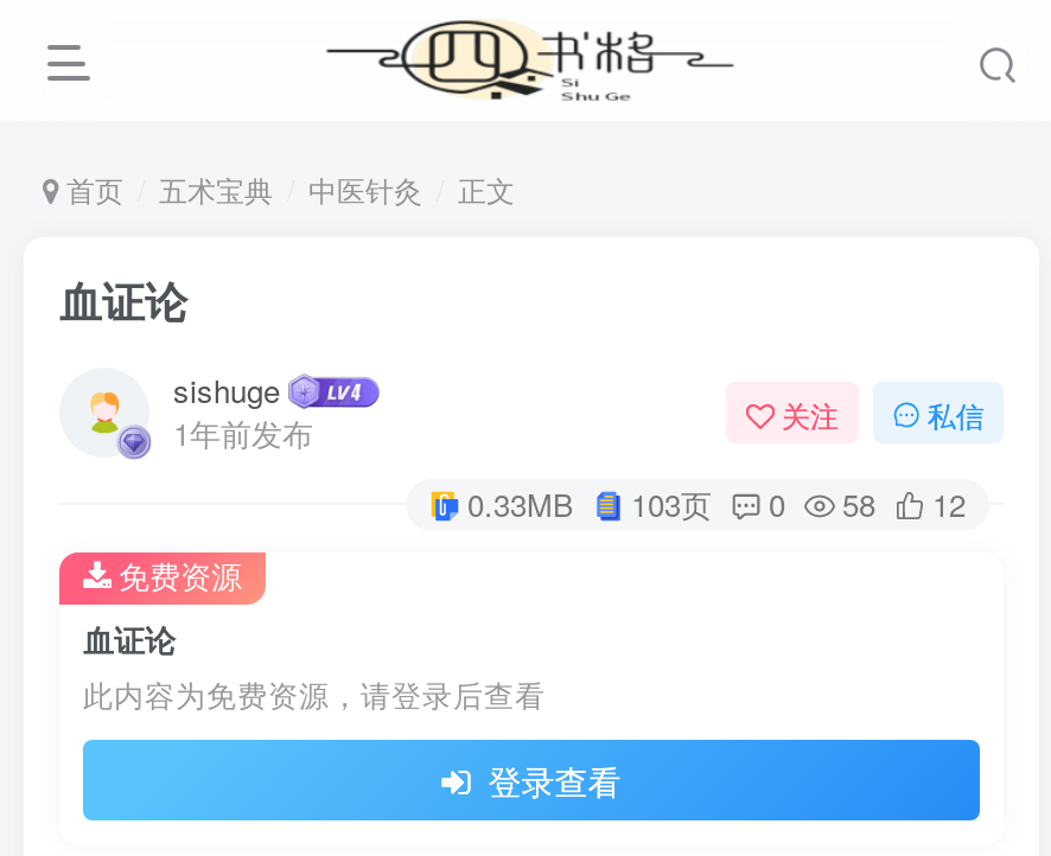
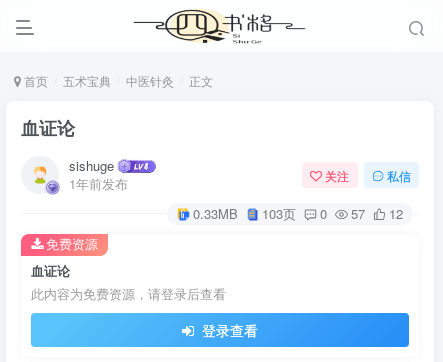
[467,481,966,526] 0.33MB 103页 0 58 12 -> [193,204,403,223] 0.33MB 103页 0 57 12

